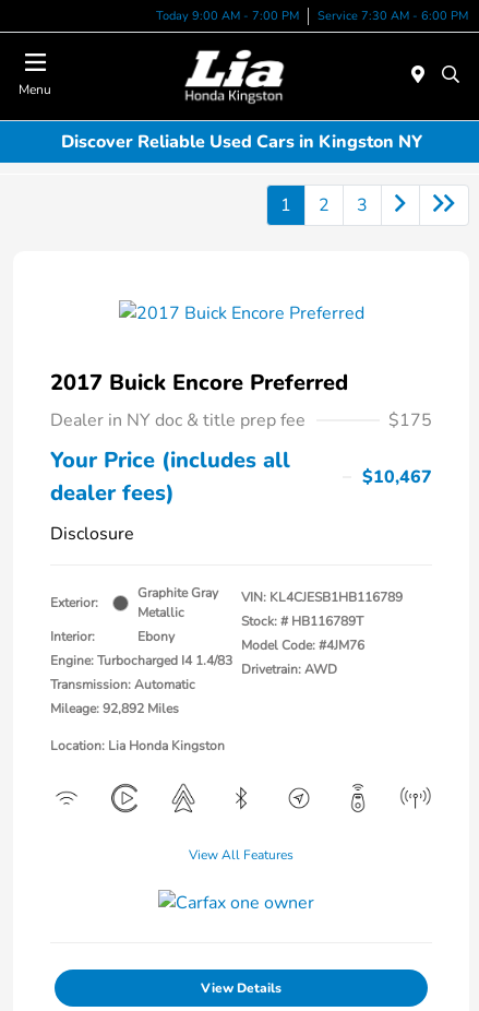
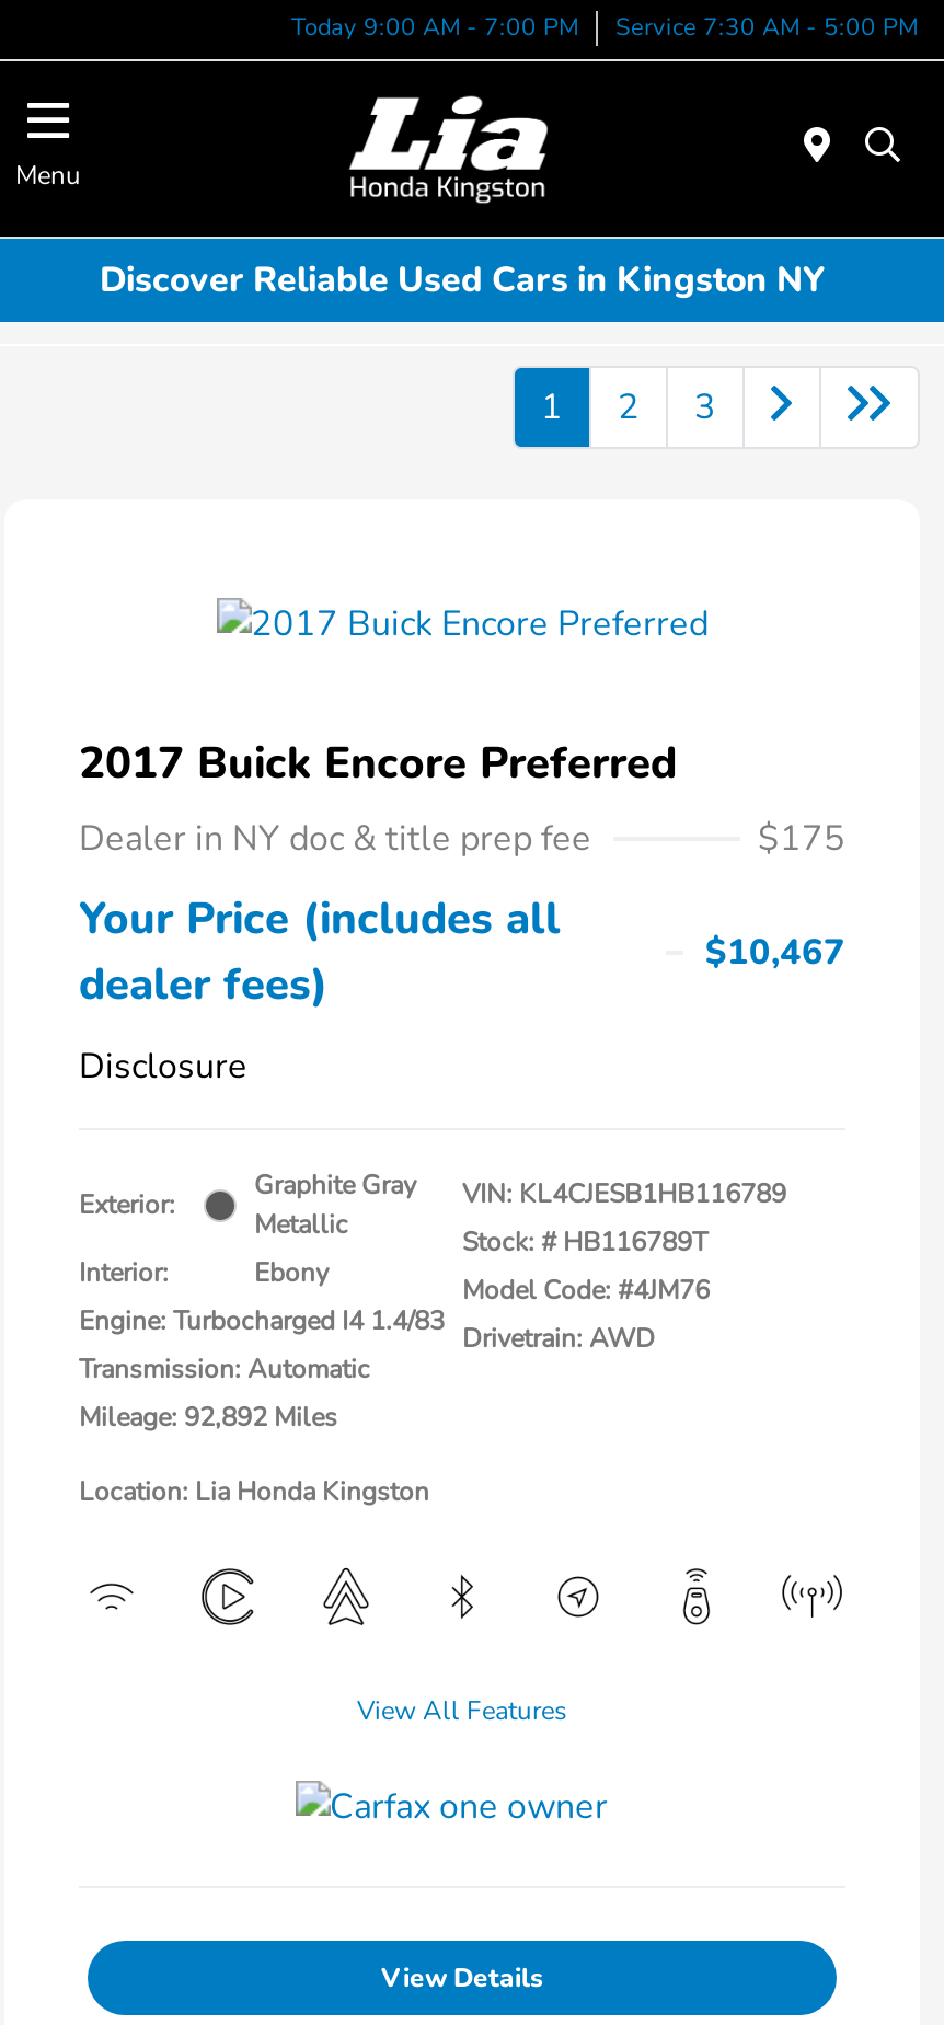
[156,7,468,23] Today 9:00 AM - 7:00 PM Service 7:30 AM - 6:00 PM -> [291,10,918,43] Today 9:00 AM - 7:00 PM Service 7:30 AM - 5:00 PM

